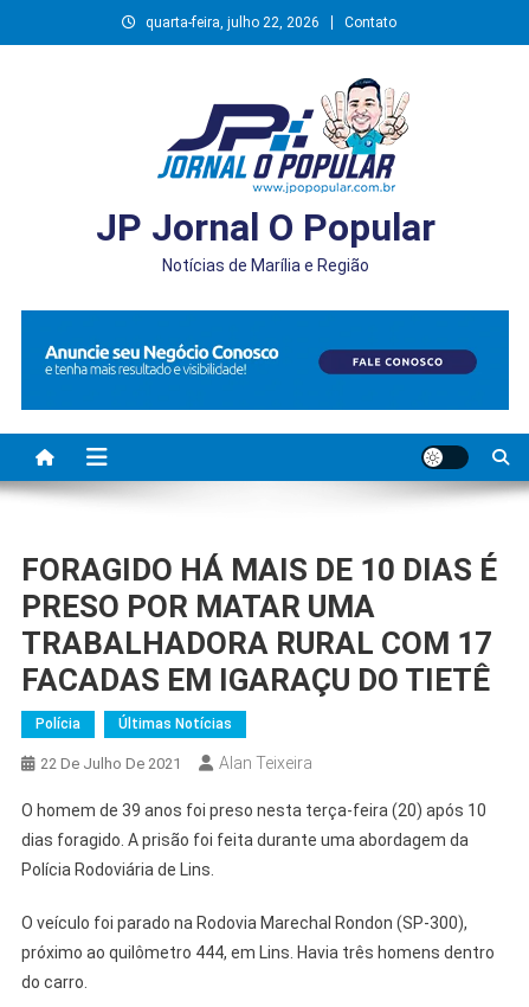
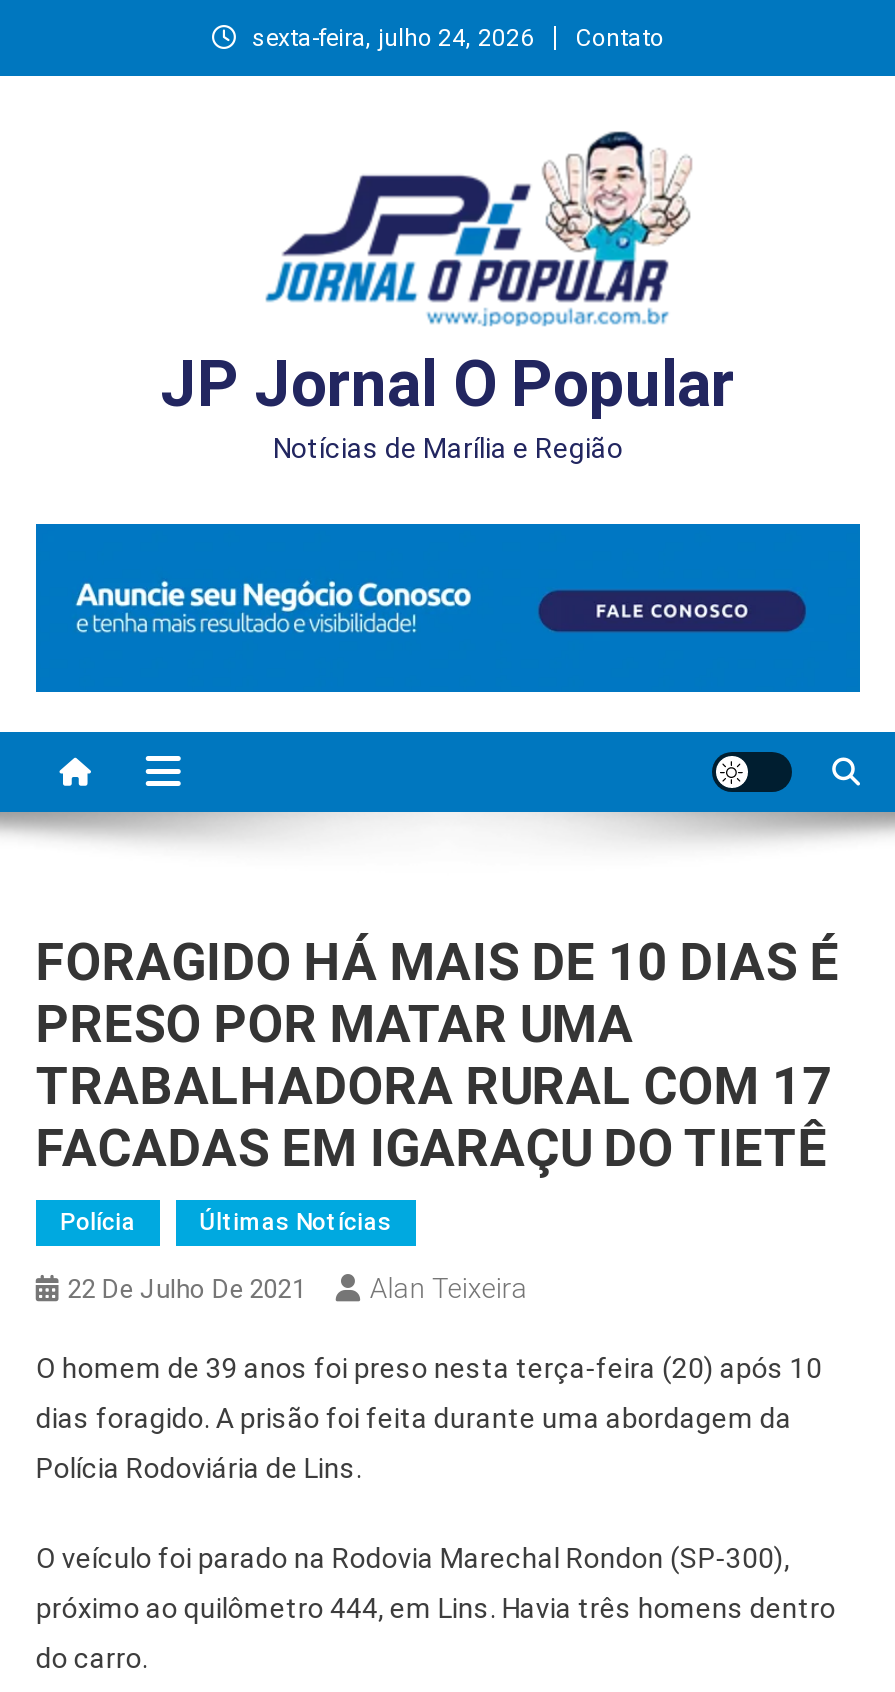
[146,14,320,31] quarta-feira, julho 22, 2026 -> [252,24,534,52] sexta-feira, julho 24, 2026

